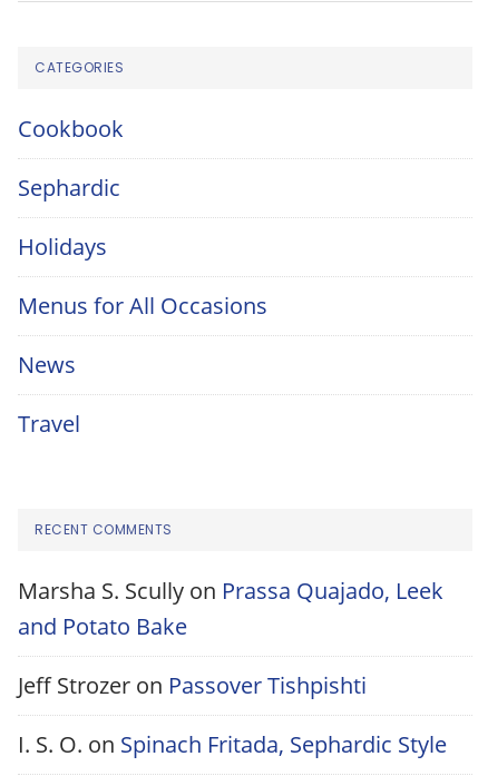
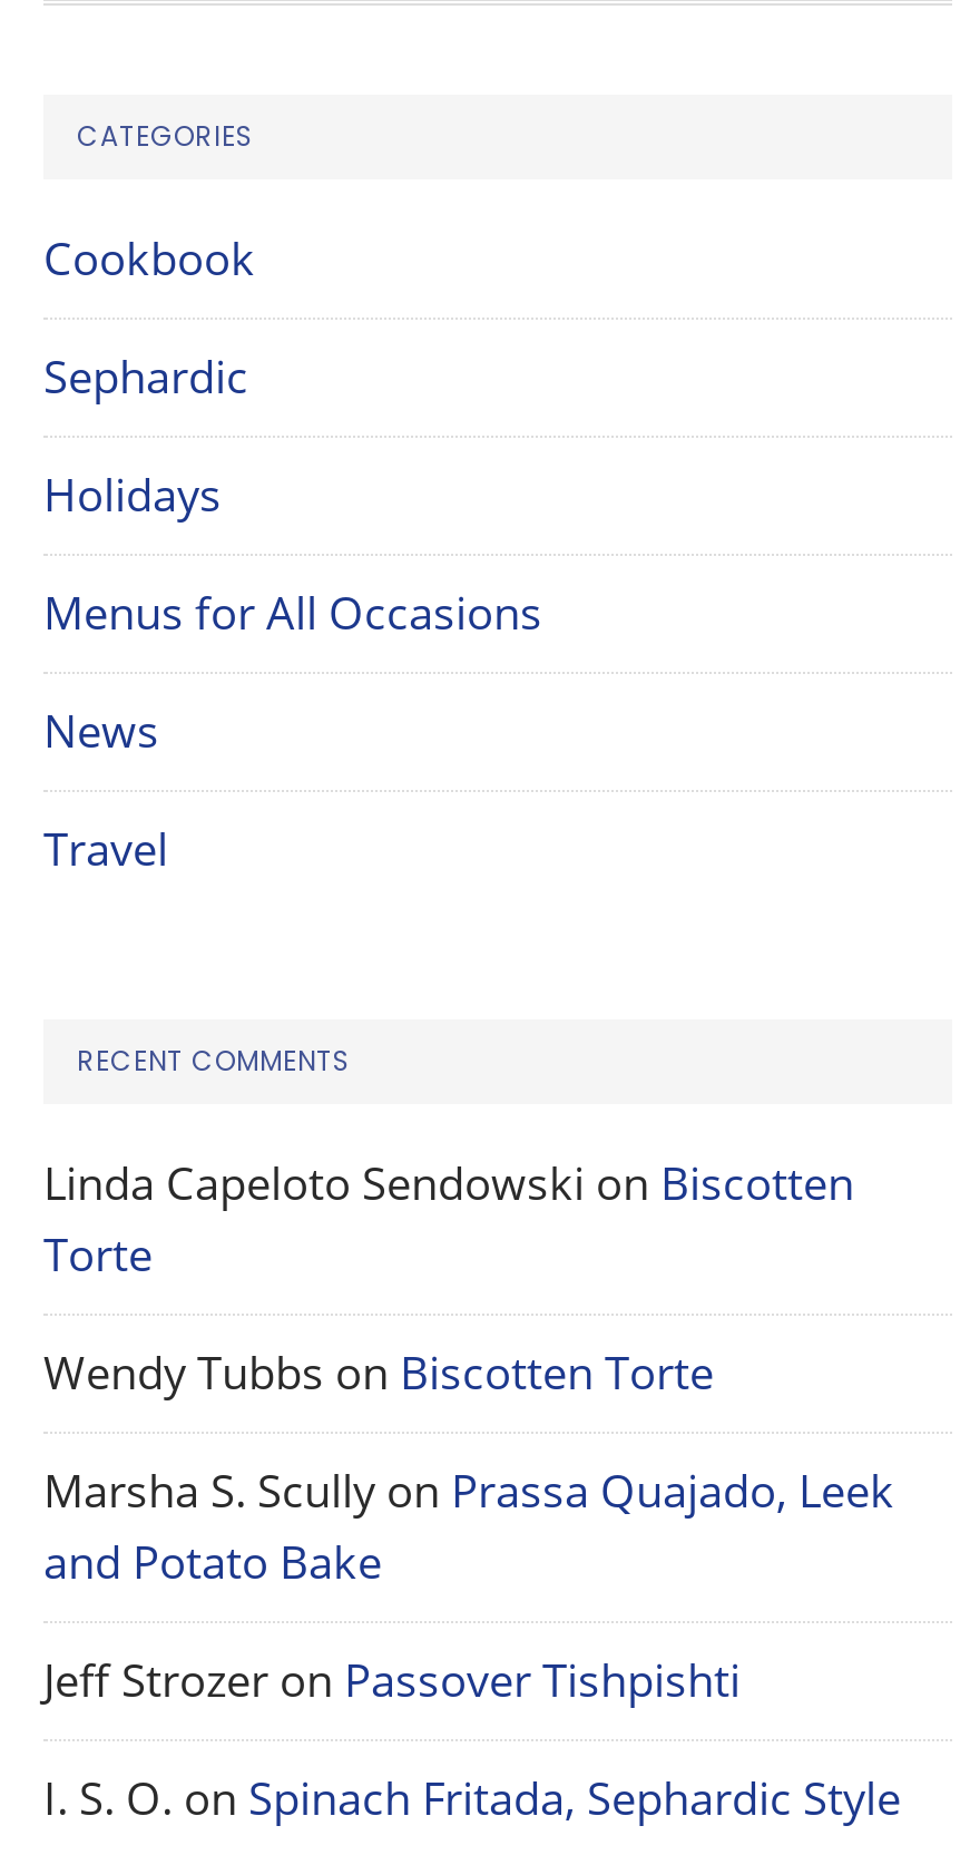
none -> [43,1152,854,1402] Linda Capeloto Sendowski on Biscotten | Torte | Wendy Tubbs on Biscotten Torte

